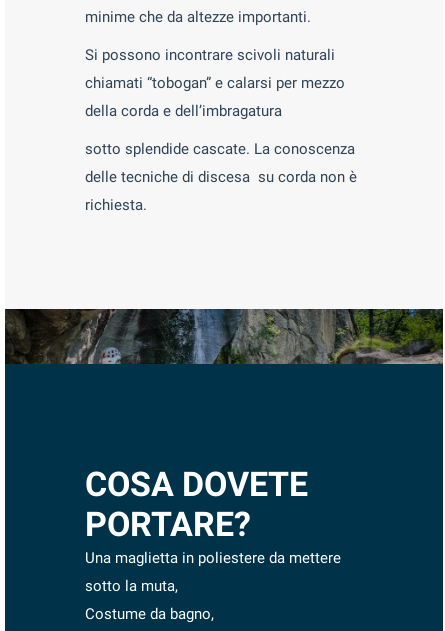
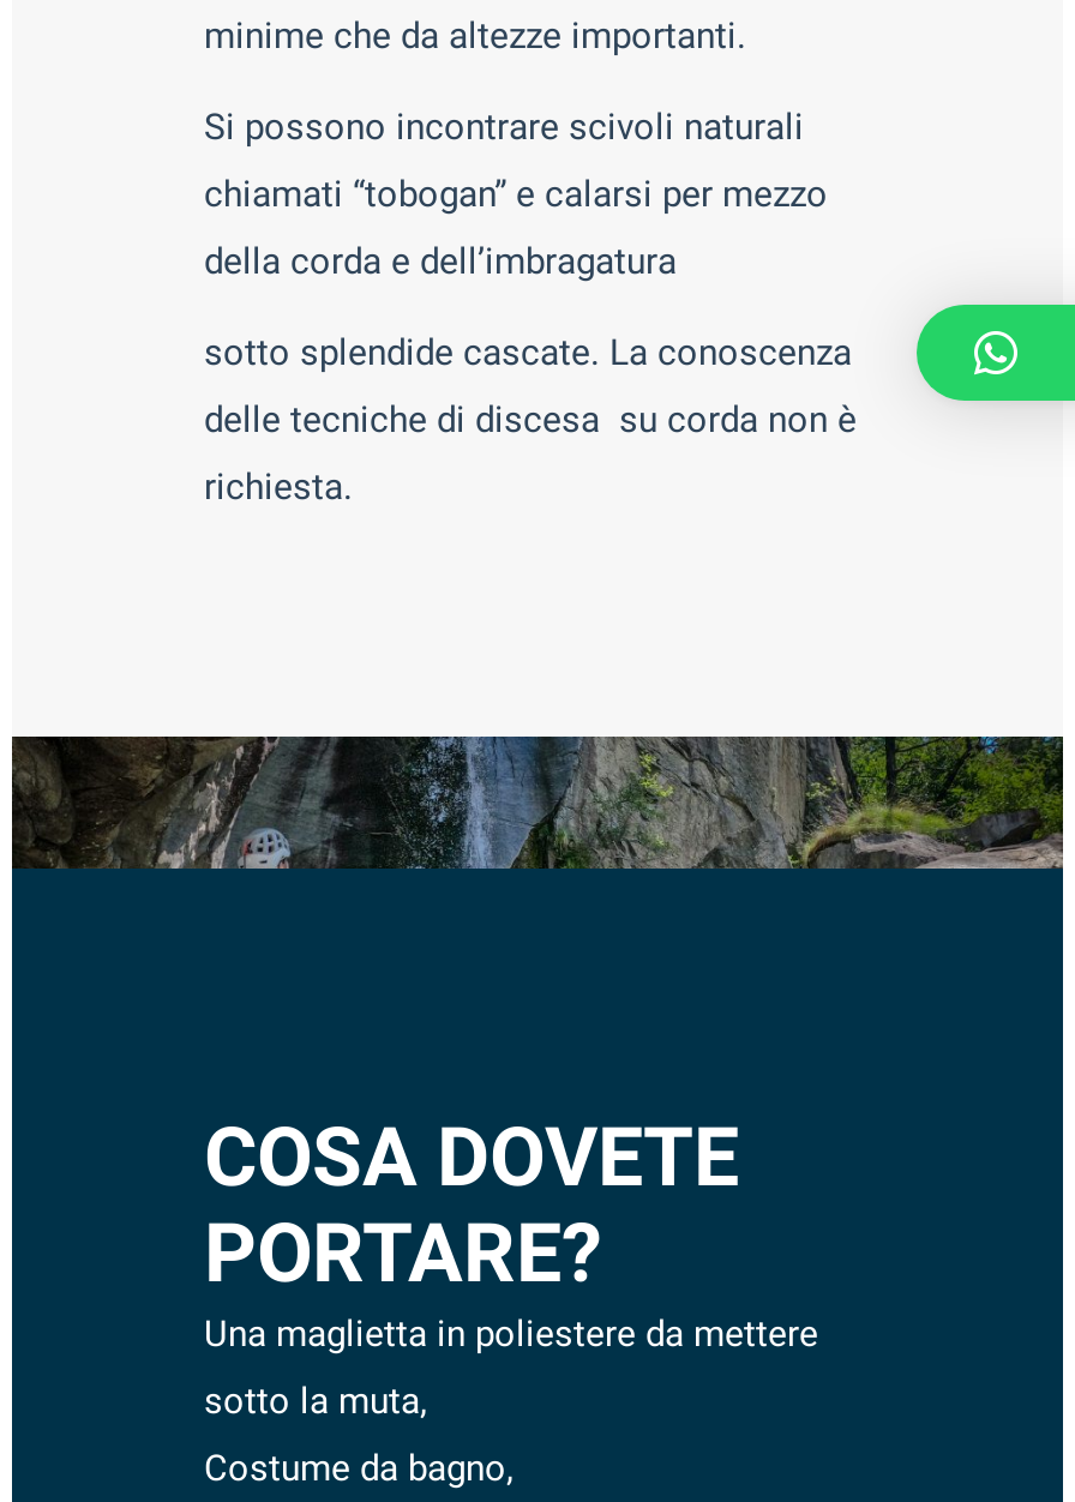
none -> [914,302,1068,405] [image]

